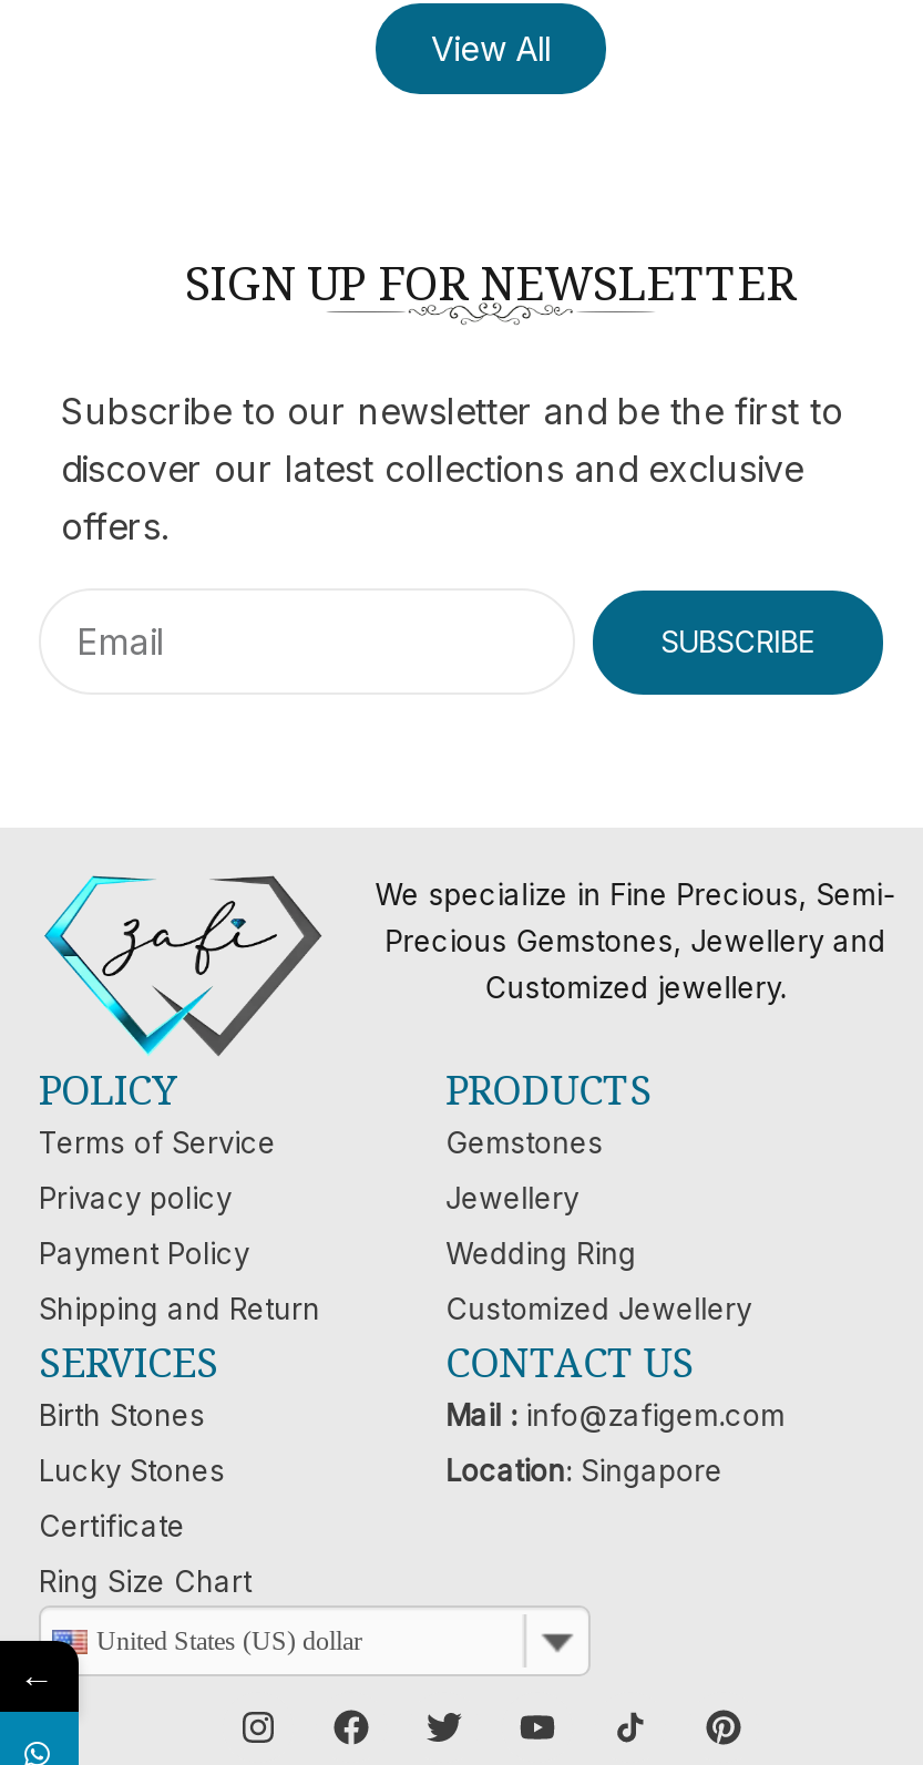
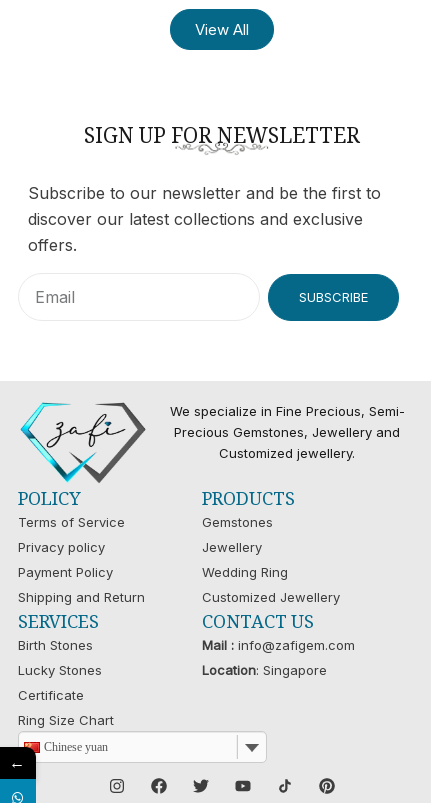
[96,1625,362,1656] United States (US) dollar -> [44,740,108,754] Chinese yuan

